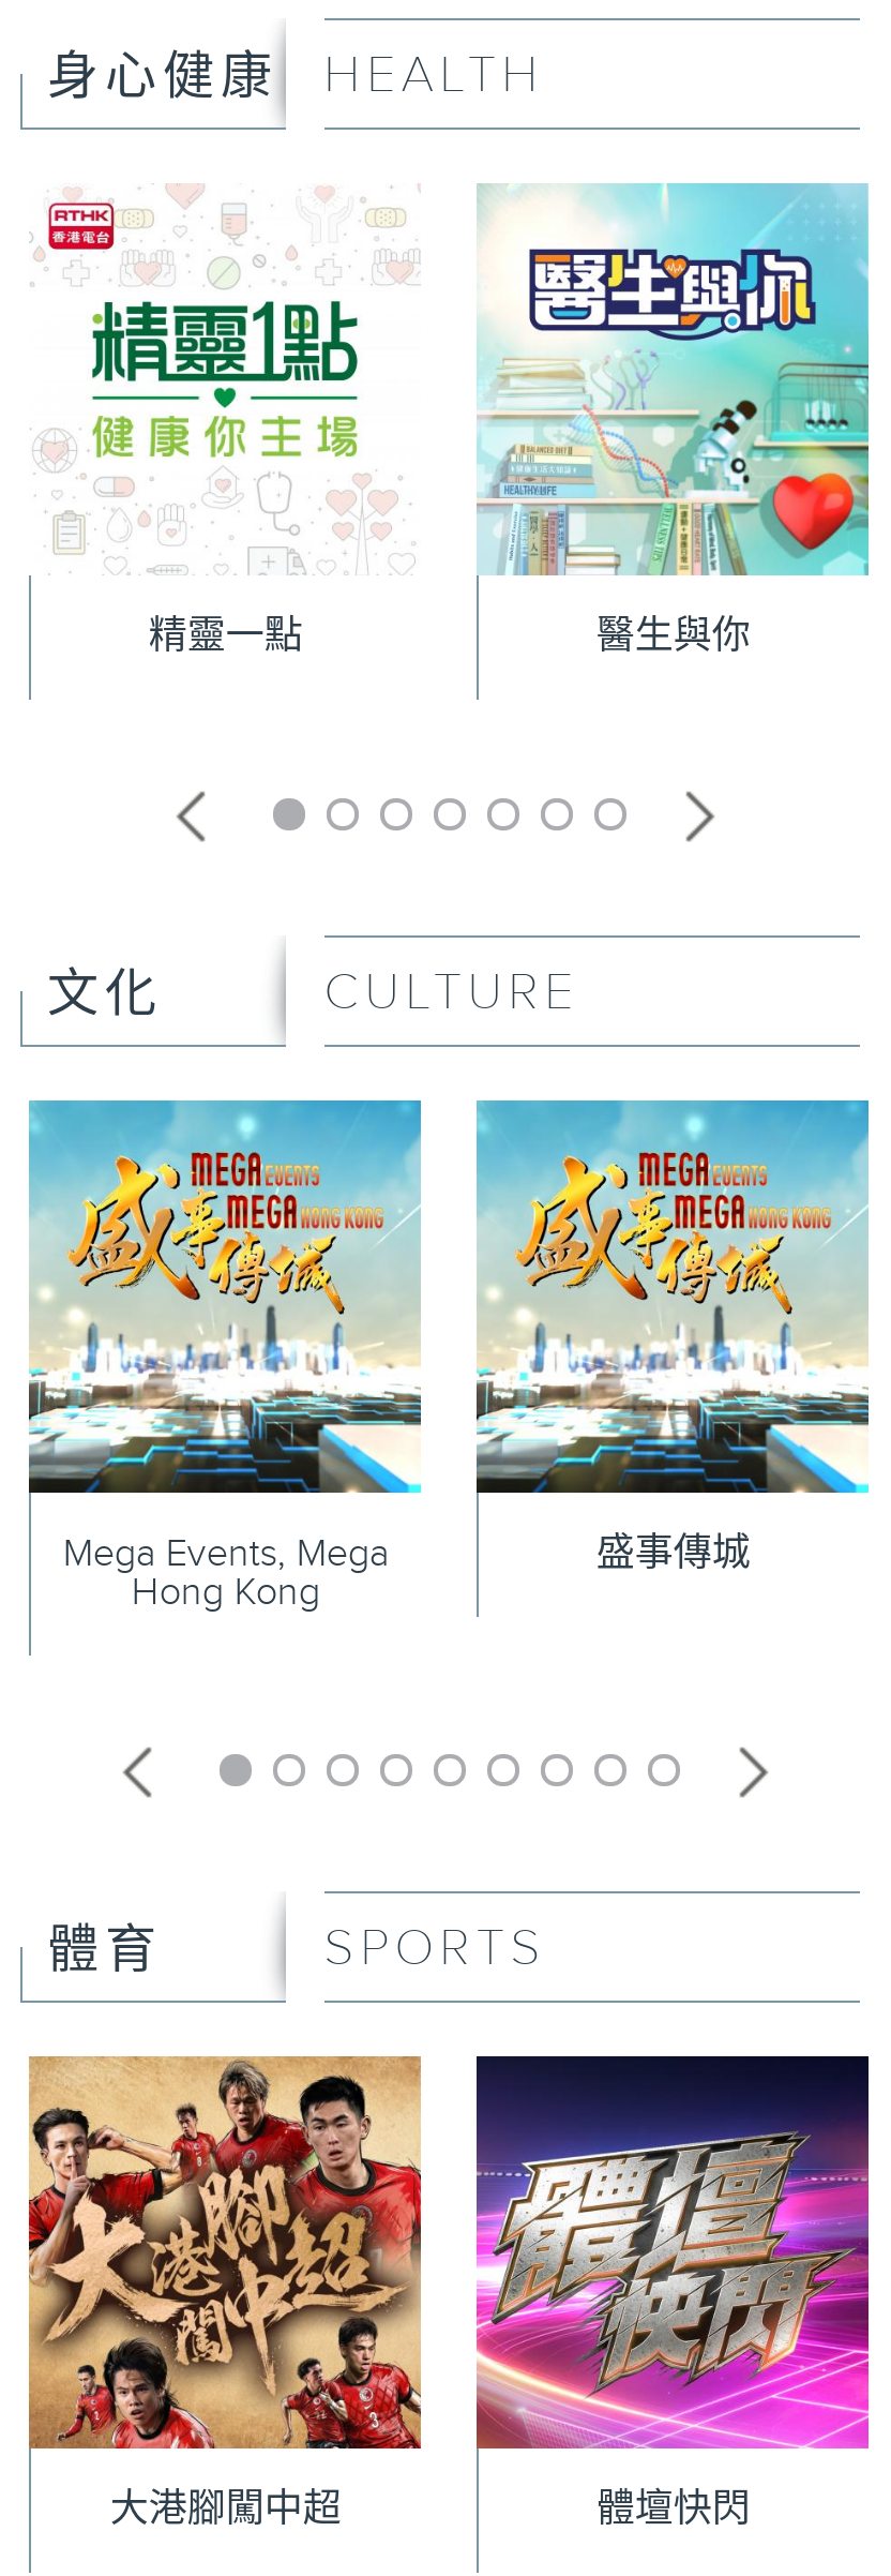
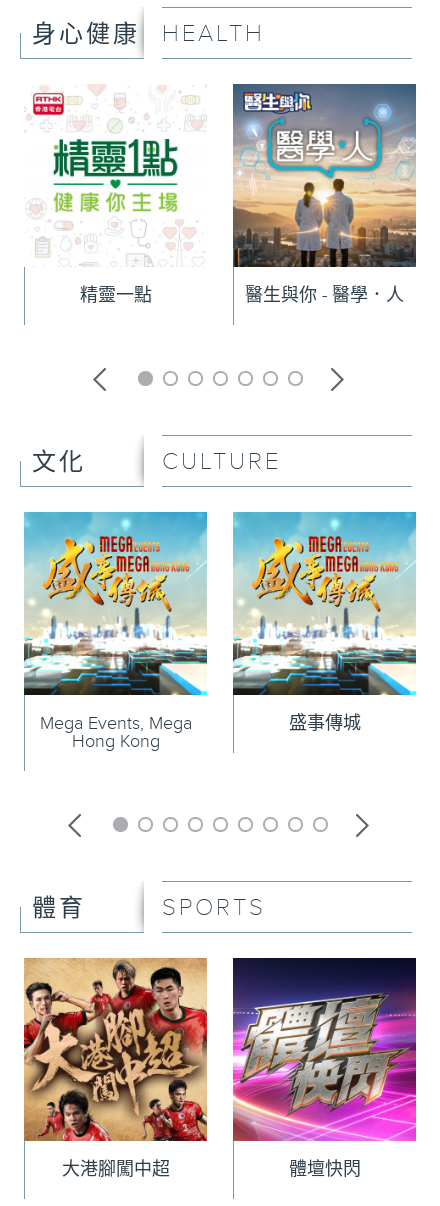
[477,181,871,659] [image] | 醫生與你 -> [232,83,417,306] [image] | 醫生與你 - 醫學．人

